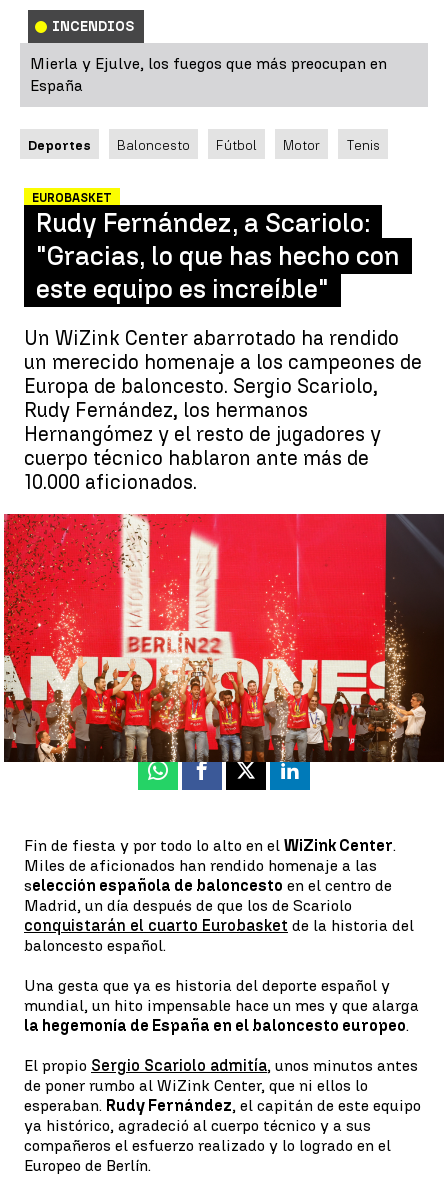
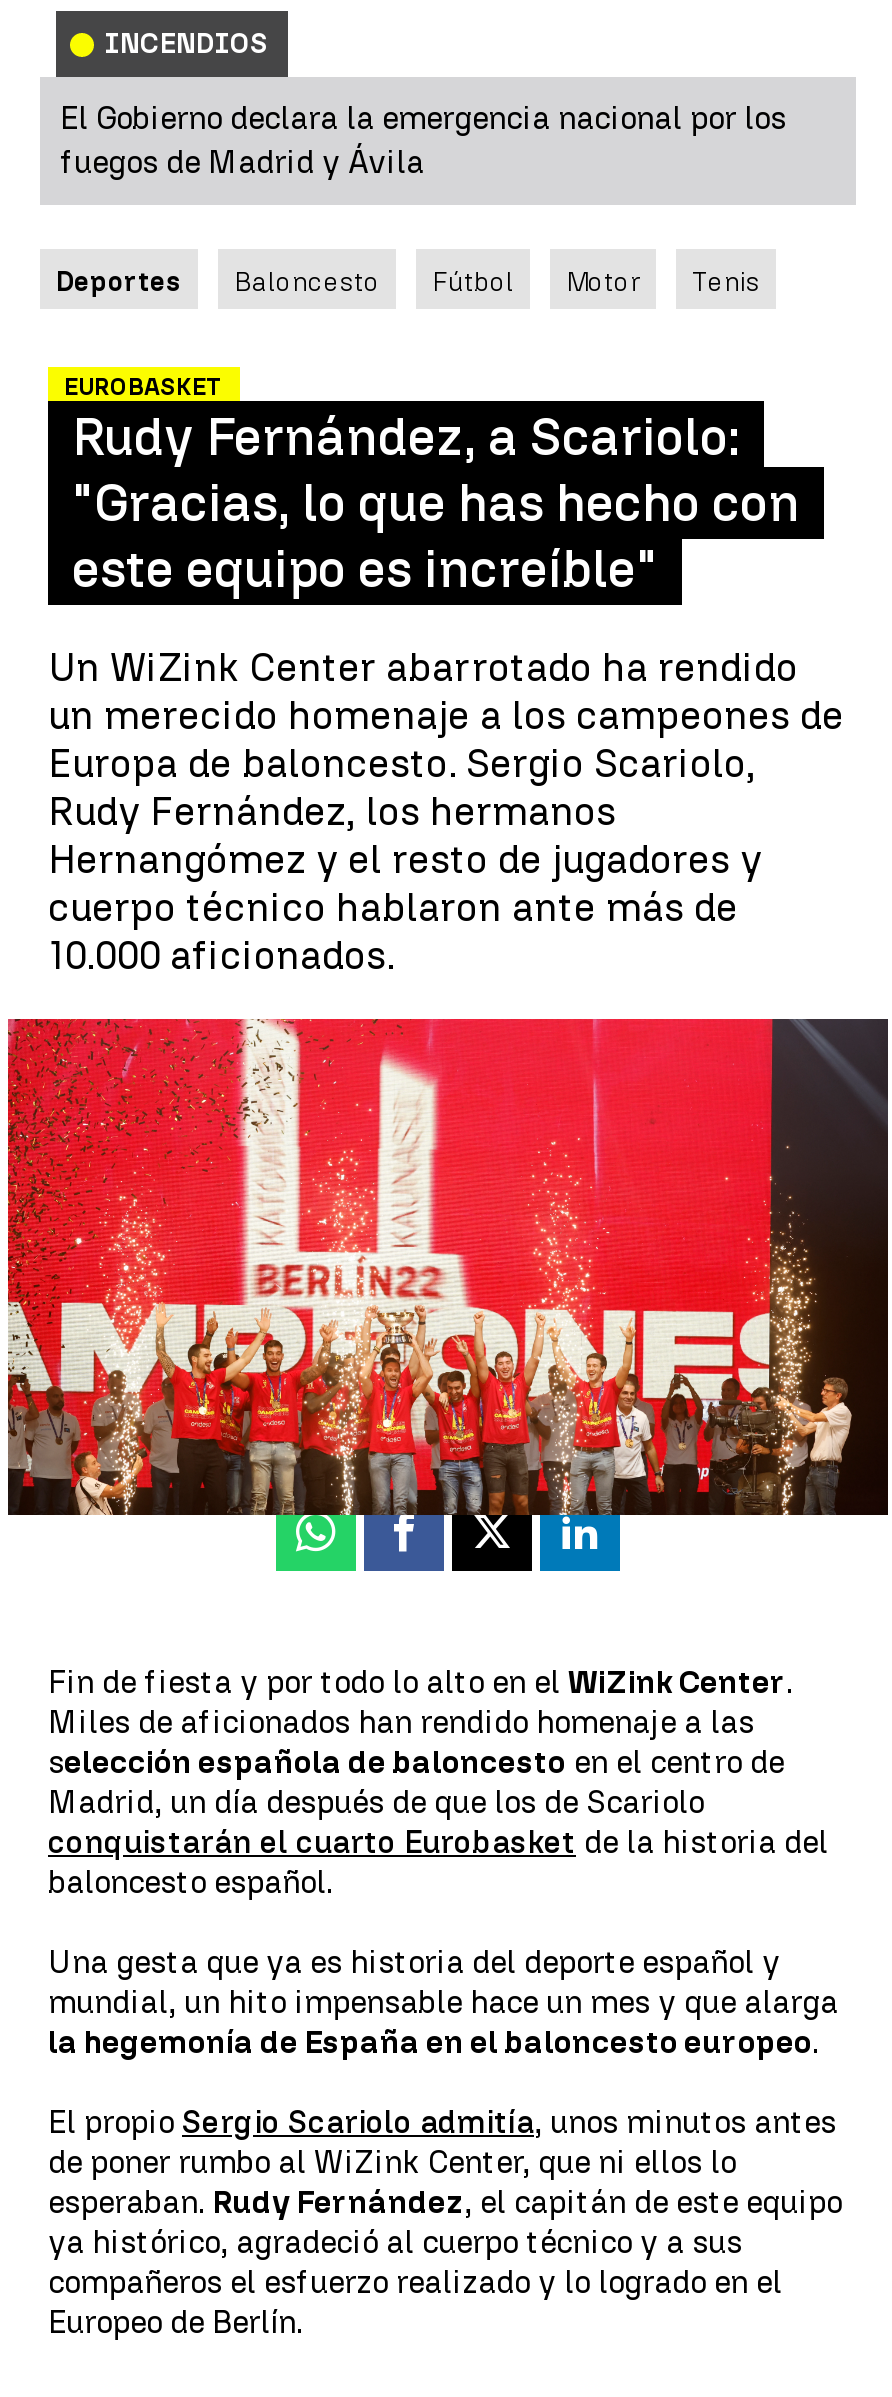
[30,54,387,95] Mierla y Ejulve, los fuegos que más preocupan en | España -> [60,99,786,181] El Gobierno declara la emergencia nacional por los | fuegos de Madrid y Ávila

